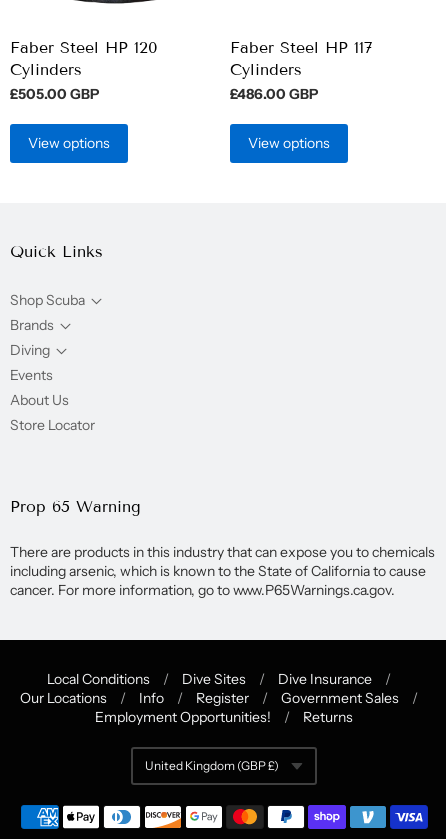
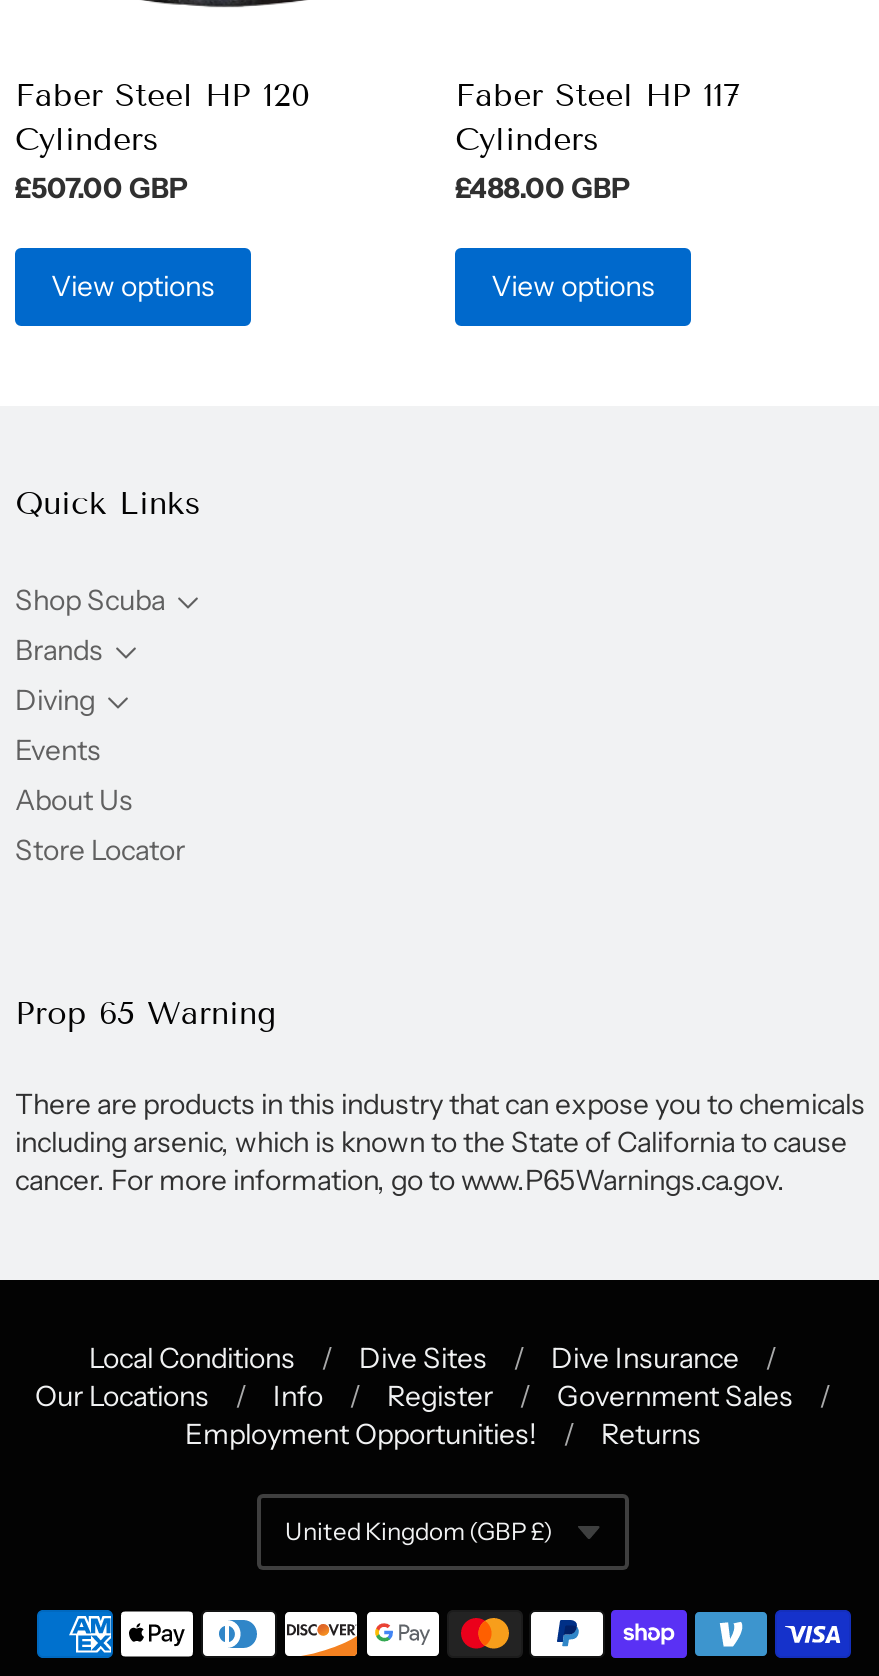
[10,85,99,103] £505.00 GBP -> [15,170,187,206] £507.00 GBP
[230,85,318,103] £486.00 GBP -> [455,170,629,206] £488.00 GBP

